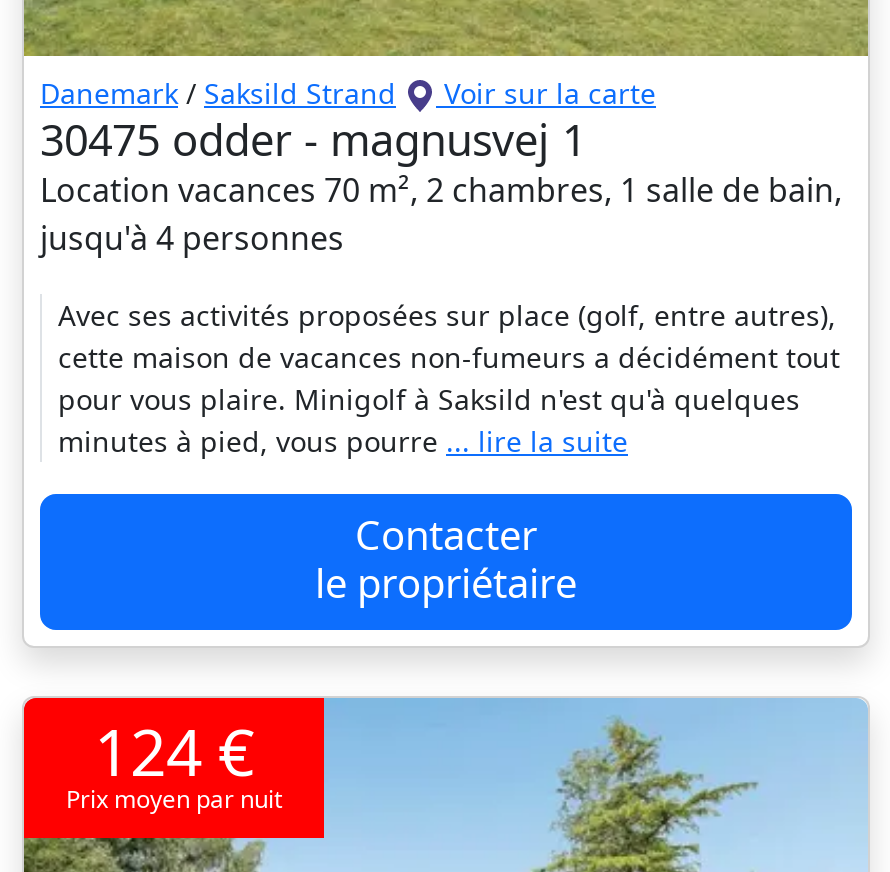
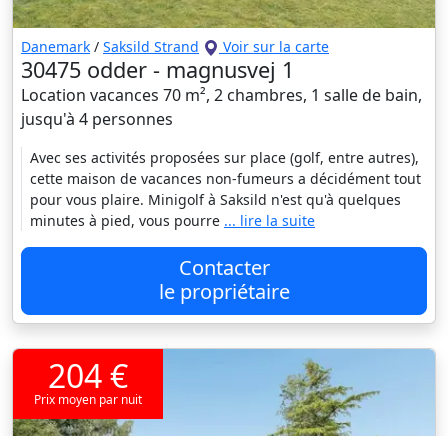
[94,708,254,794] 124 € -> [48,354,128,397] 204 €

